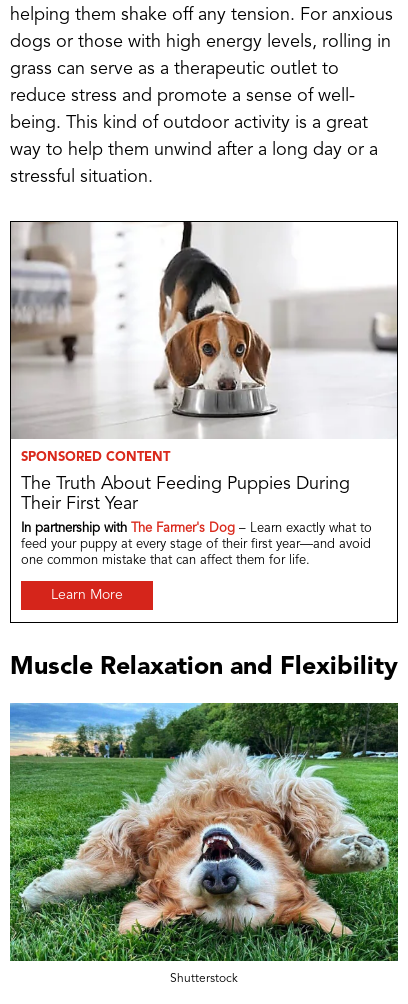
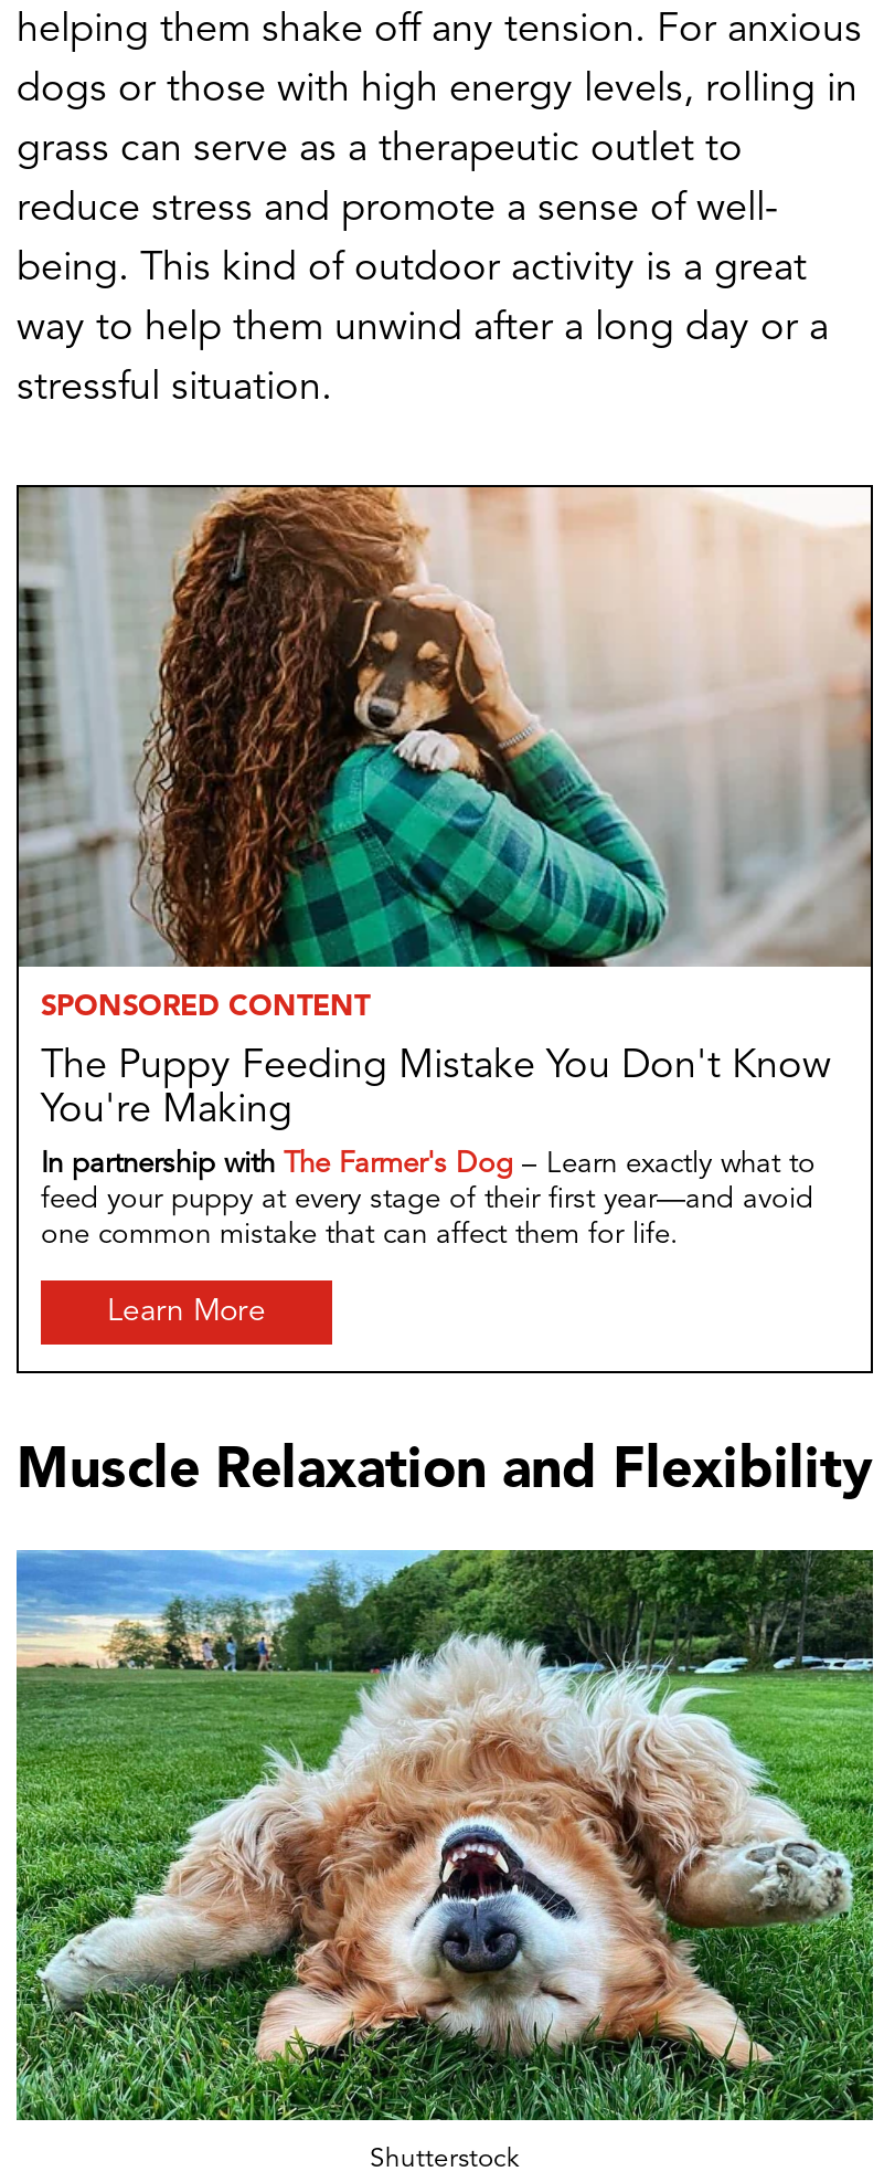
[10,221,398,513] [image] | The Truth About Feeding Puppies During | Their First Year -> [17,485,873,1130] [image] | The Puppy Feeding Mistake You Don't Know | You're Making

